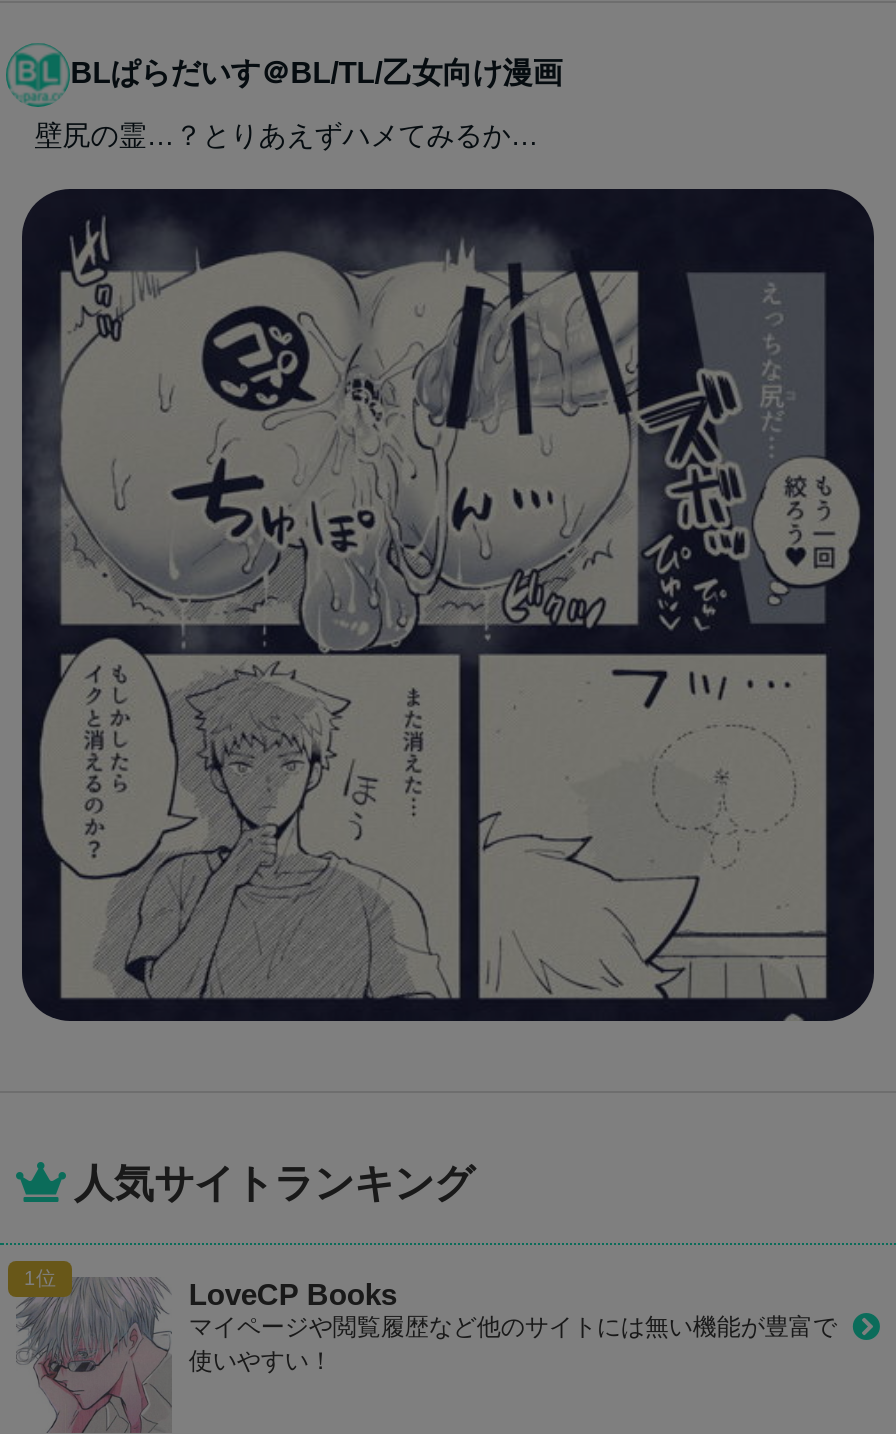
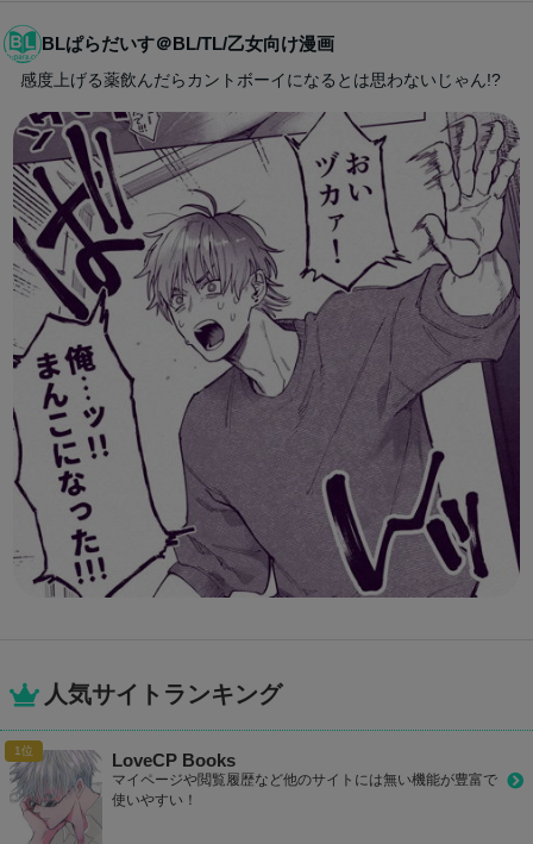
[34,119,538,151] 壁尻の霊…？とりあえずハメてみるか… -> [20,71,501,90] 感度上げる薬飲んだらカントボーイになるとは思わないじゃん!?
[20,186,876,1024] [image] -> [12,111,521,599] [image]

